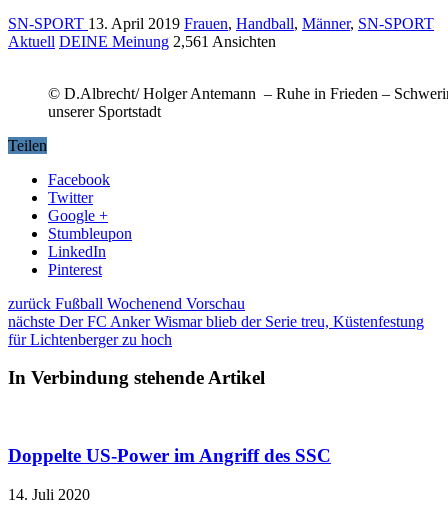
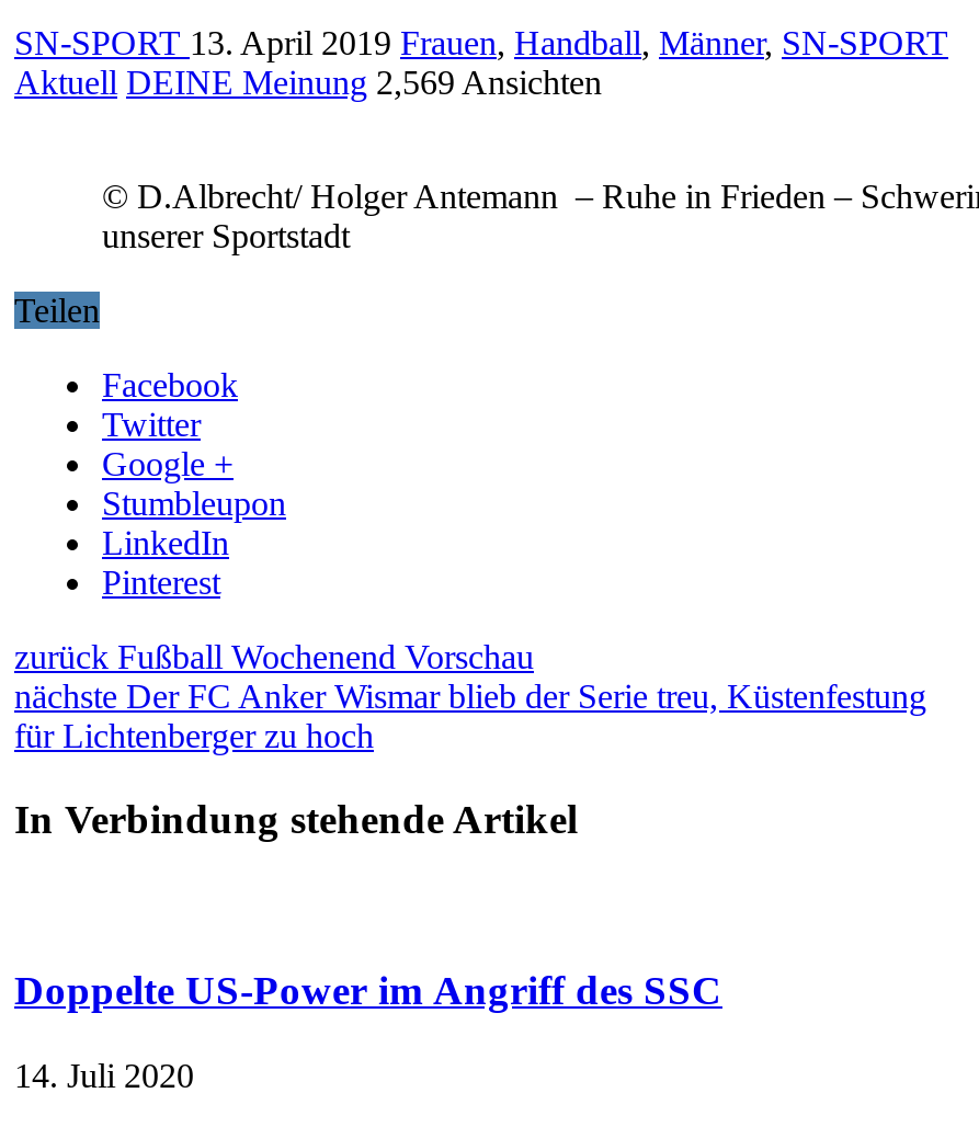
[8,33,276,50] Aktuell DEINE Meinung 2,561 Ansichten -> [14,63,602,100] Aktuell DEINE Meinung 2,569 Ansichten

